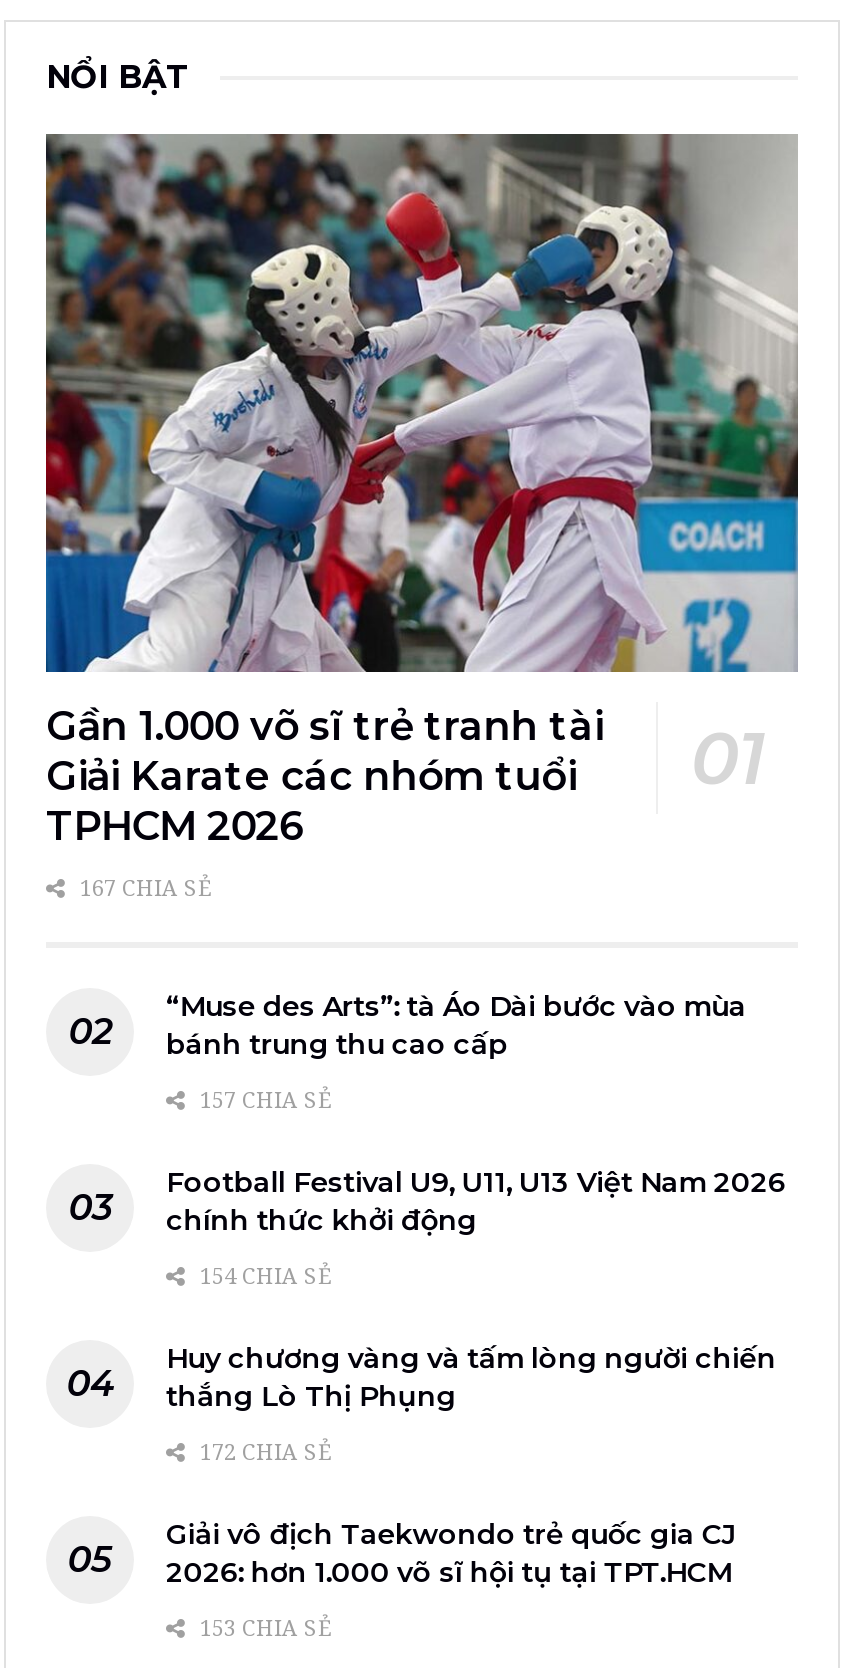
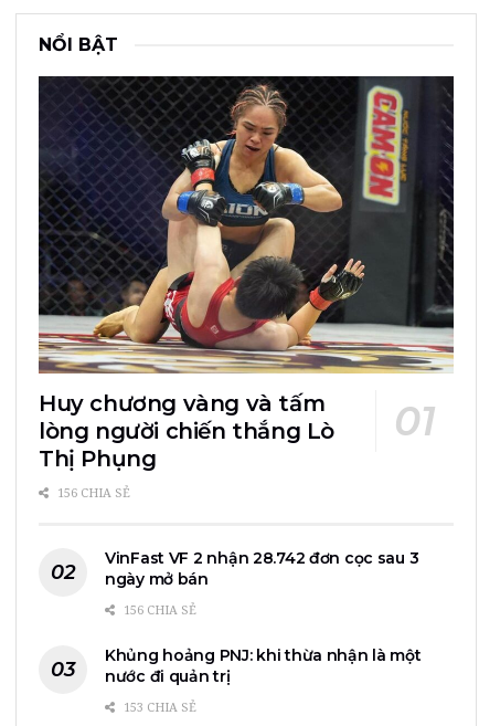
[44,132,800,1590] [image] | Gần 1.000 võ sĩ trẻ tranh tài | Giải Karate các nhóm tuổi | TPHCM 2026 | 167 CHIA SẺ | “Muse des Arts”: tà Áo Dài bước vào mùa | bánh trung thu cao cấp | 157 CHIA SẺ | Football Festival U9, U11, U13 Việt Nam 2026 | chính thức khởi động | 154 CHIA SẺ | Huy chương vàng và tấm lòng người chiến | thắng Lò Thị Phụng | 172 CHIA SẺ | Giải vô địch Taekwondo trẻ quốc gia CJ | 2026: hơn 1.000 võ sĩ hội tụ tại TPT.HCM -> [38,75,455,686] [image] | Huy chương vàng và tấm | lòng người chiến thắng Lò | Thị Phụng | 156 CHIA SẺ | VinFast VF 2 nhận 28.742 đơn cọc sau 3 | ngày mở bán | 156 CHIA SẺ | Khủng hoảng PNJ: khi thừa nhận là một | nước đi quản trị

